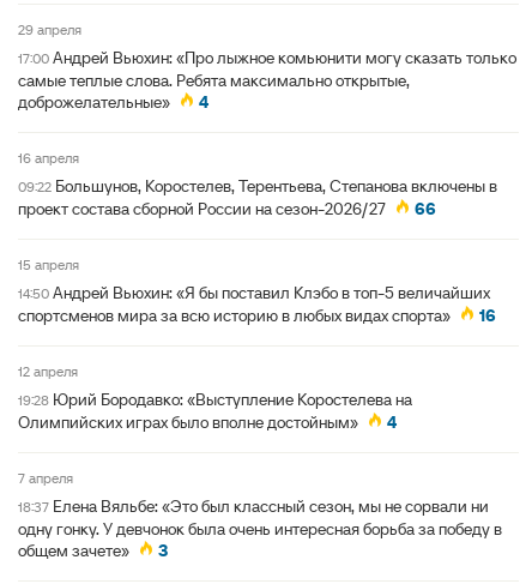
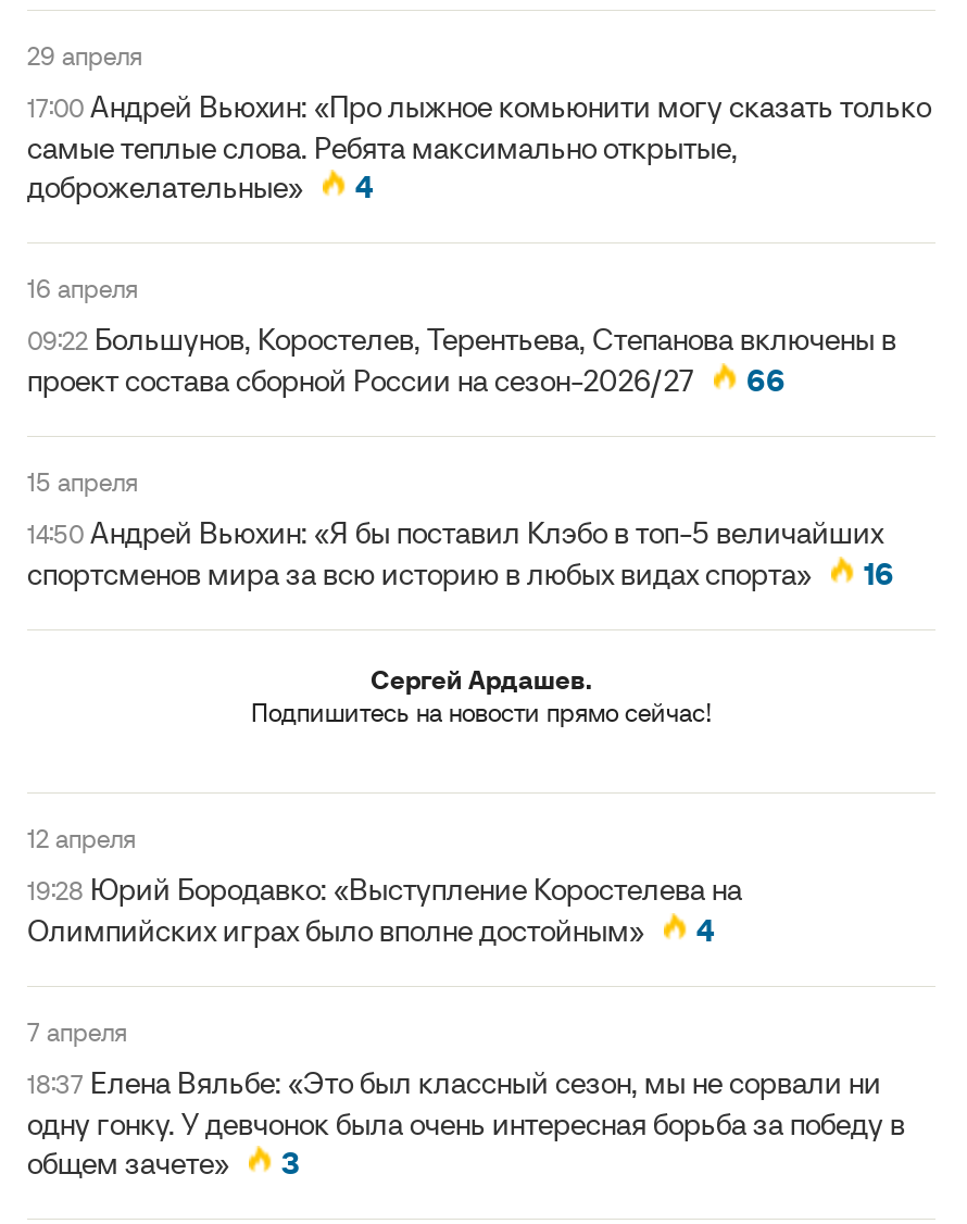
none -> [251,663,712,728] Сергей Ардашев. | Подпишитесь на новости прямо сейчас!

